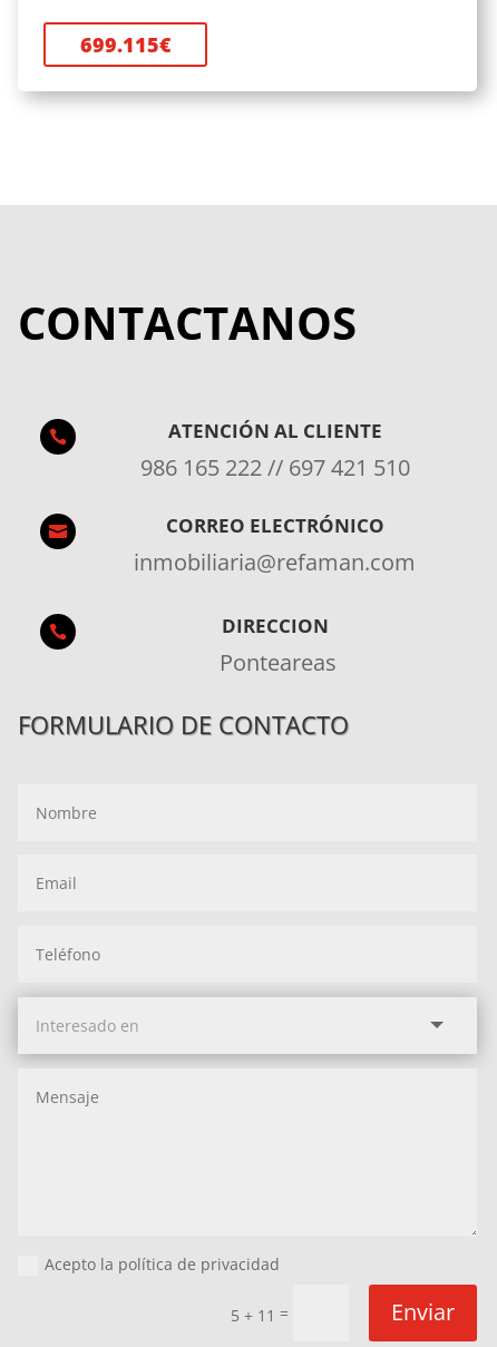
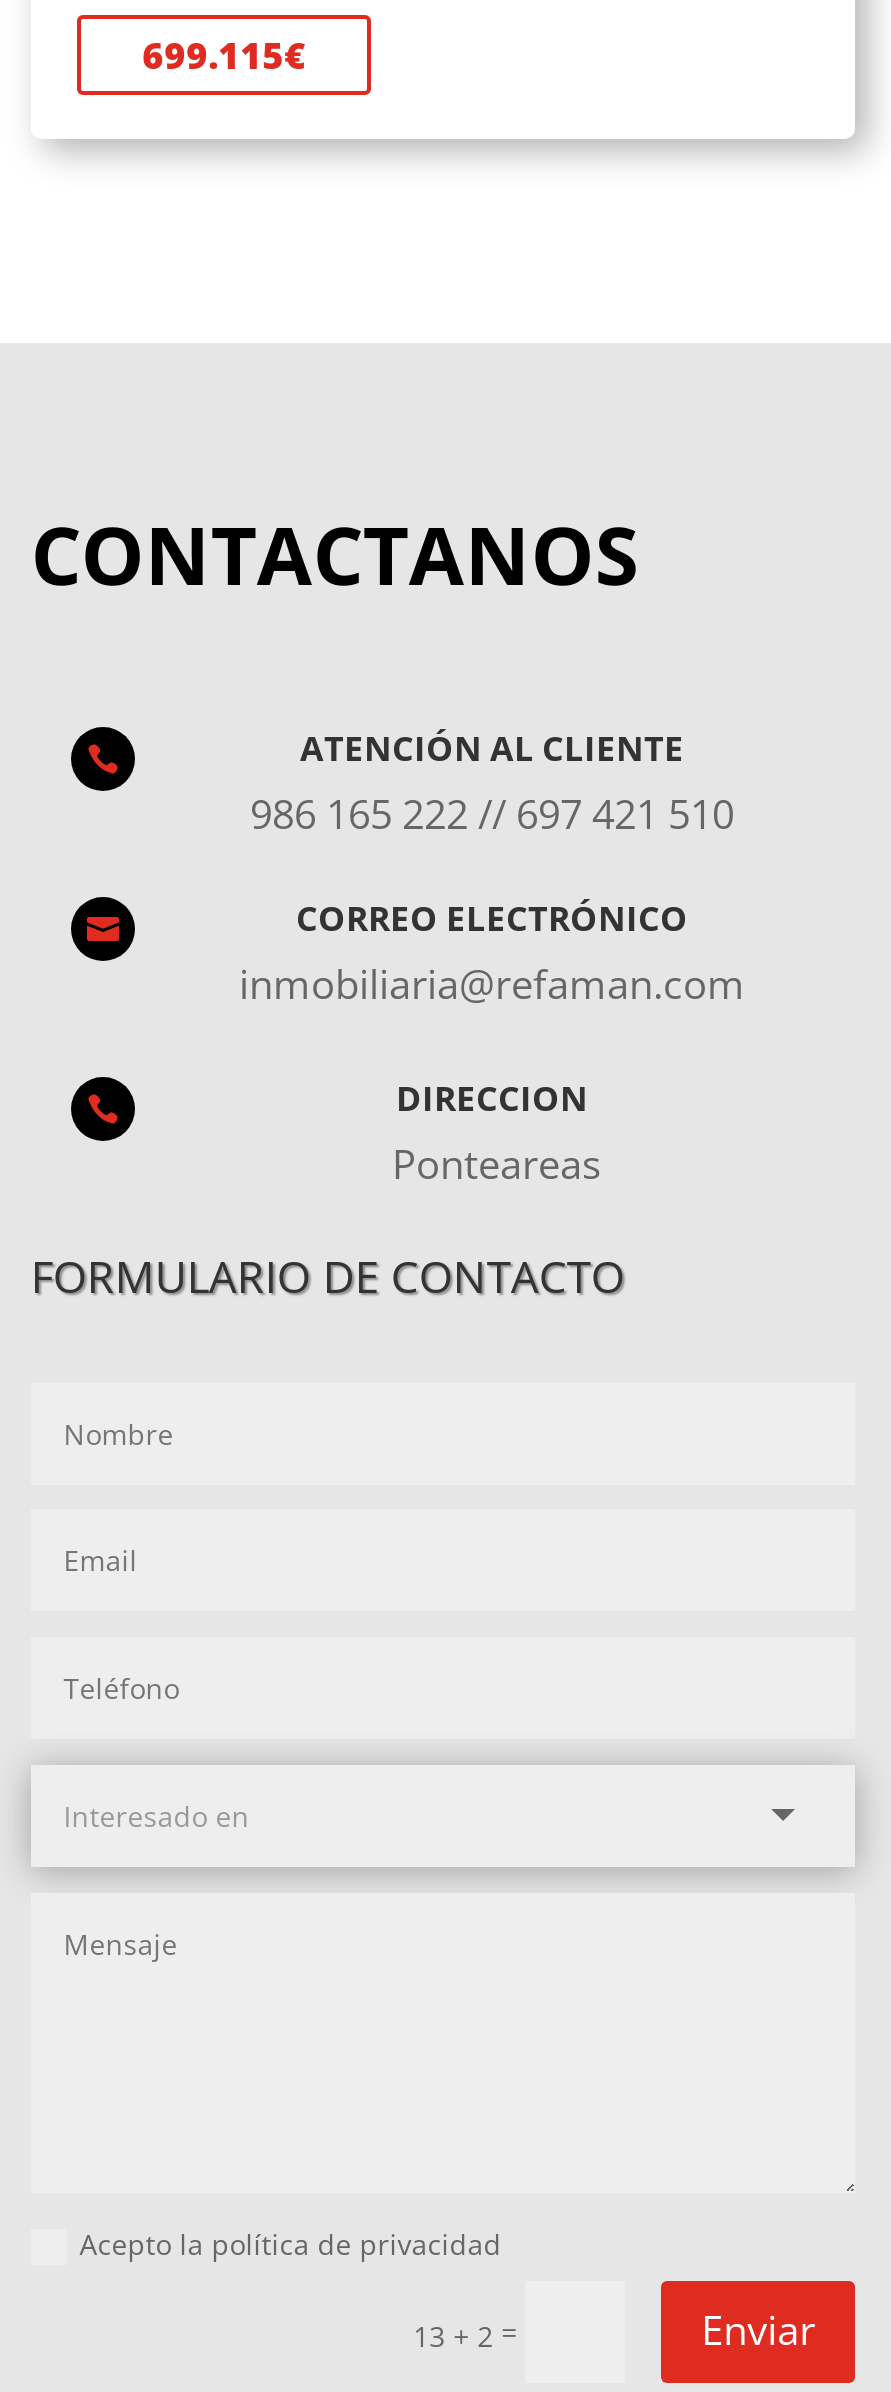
[231,1302,293,1325] 5 + 11 = -> [413,2313,525,2354] 13 + 2 =

